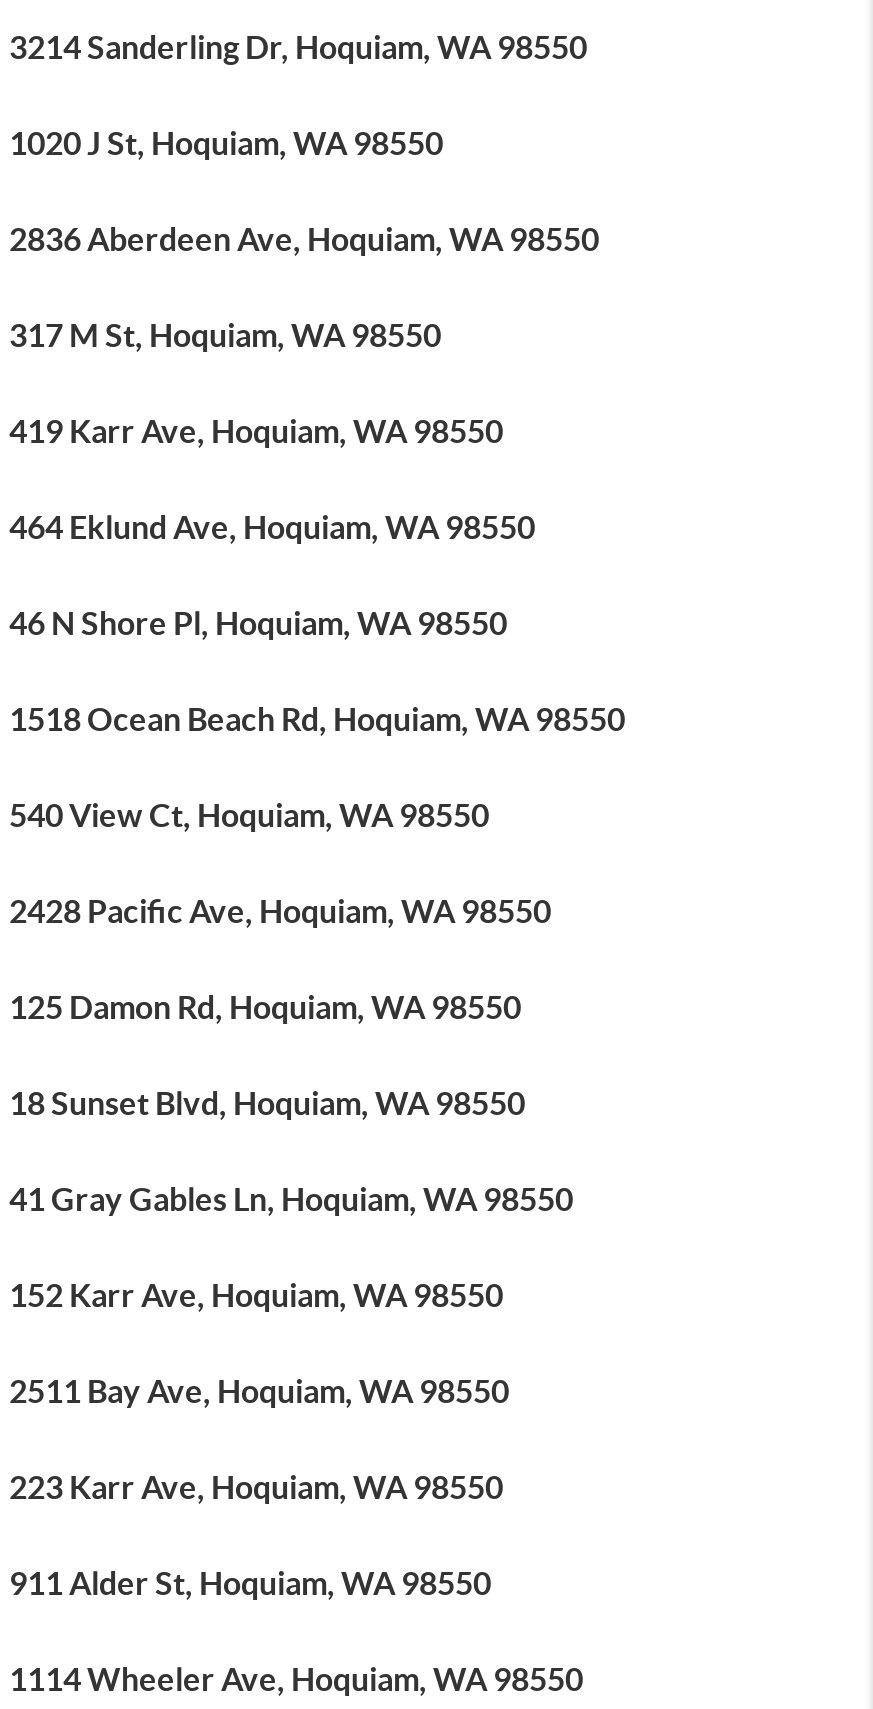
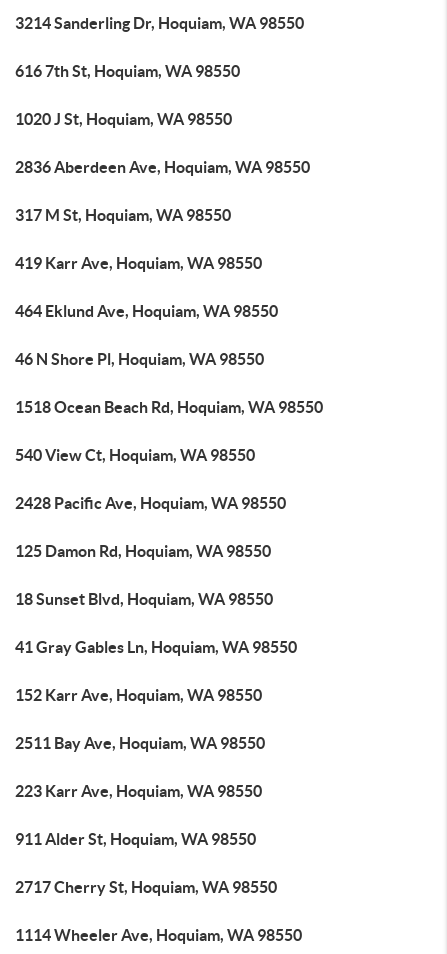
none -> [15,62,240,80] 616 7th St, Hoquiam, WA 98550
none -> [15,878,277,896] 2717 Cherry St, Hoquiam, WA 98550

